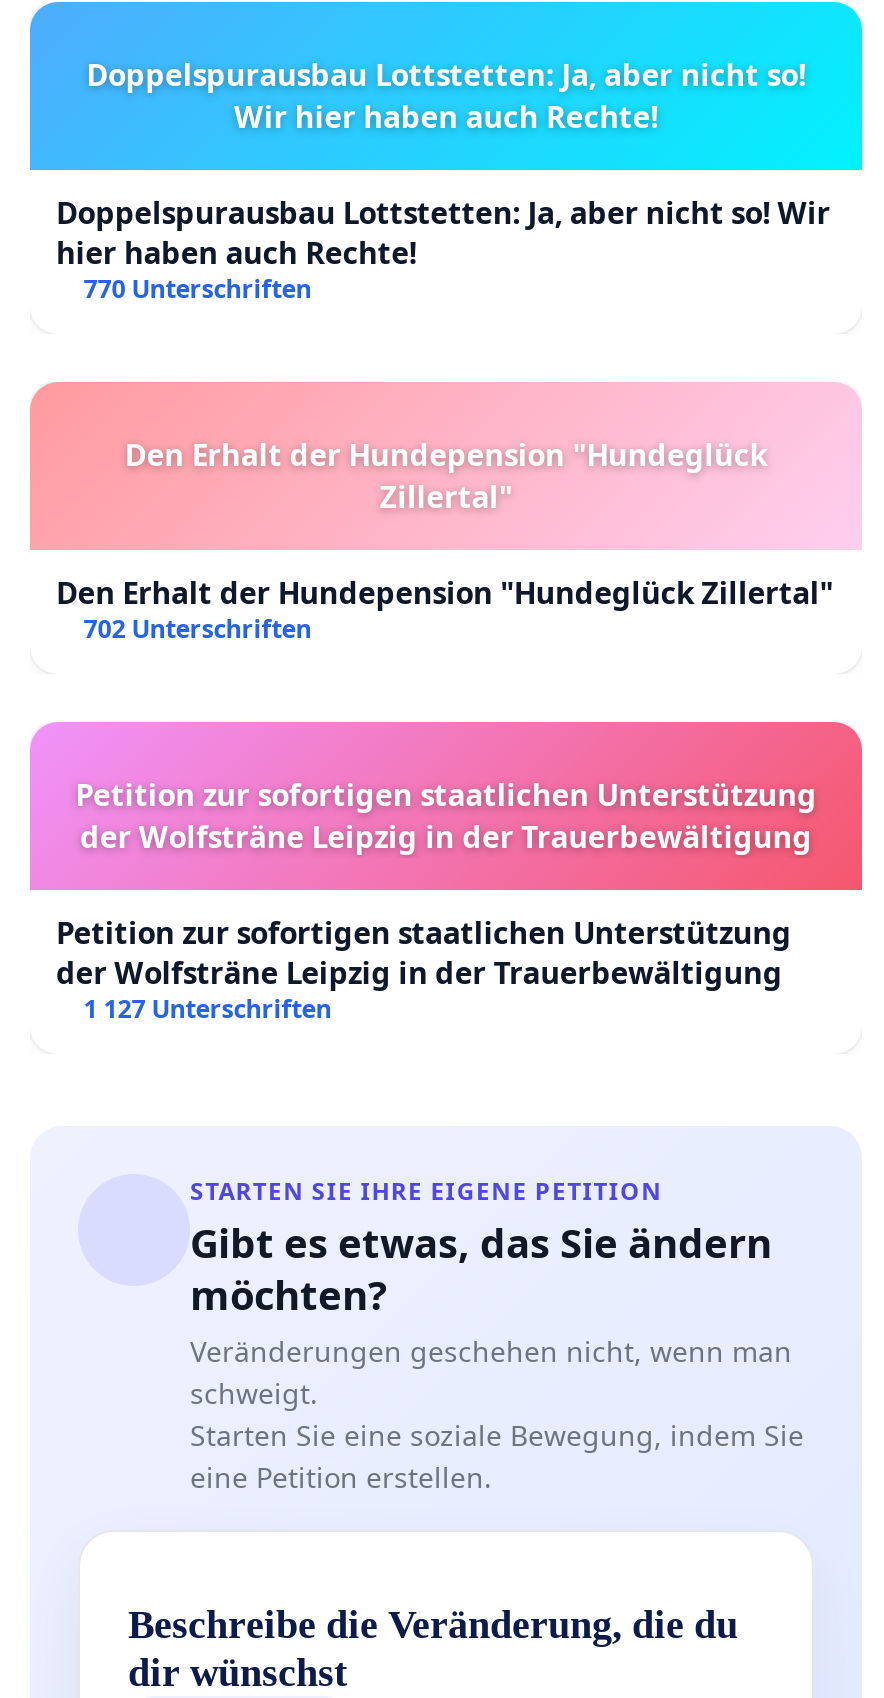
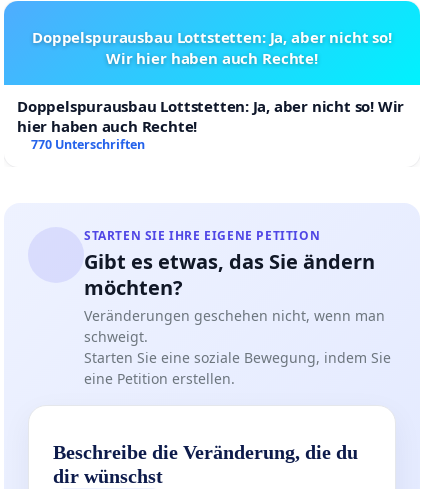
[28,380,862,647] [image] | Den Erhalt der Hundepension "Hundeglück | Zillertal" | Den Erhalt der Hundepension "Hundeglück Zillertal" | 702 Unterschriften -> none
[30,720,864,1027] [image] | Petition zur sofortigen staatlichen Unterstützung | der Wolfsträne Leipzig in der Trauerbewältigung | Petition zur sofortigen staatlichen Unterstützung | der Wolfsträne Leipzig in der Trauerbewältigung | 1 127 Unterschriften -> none

